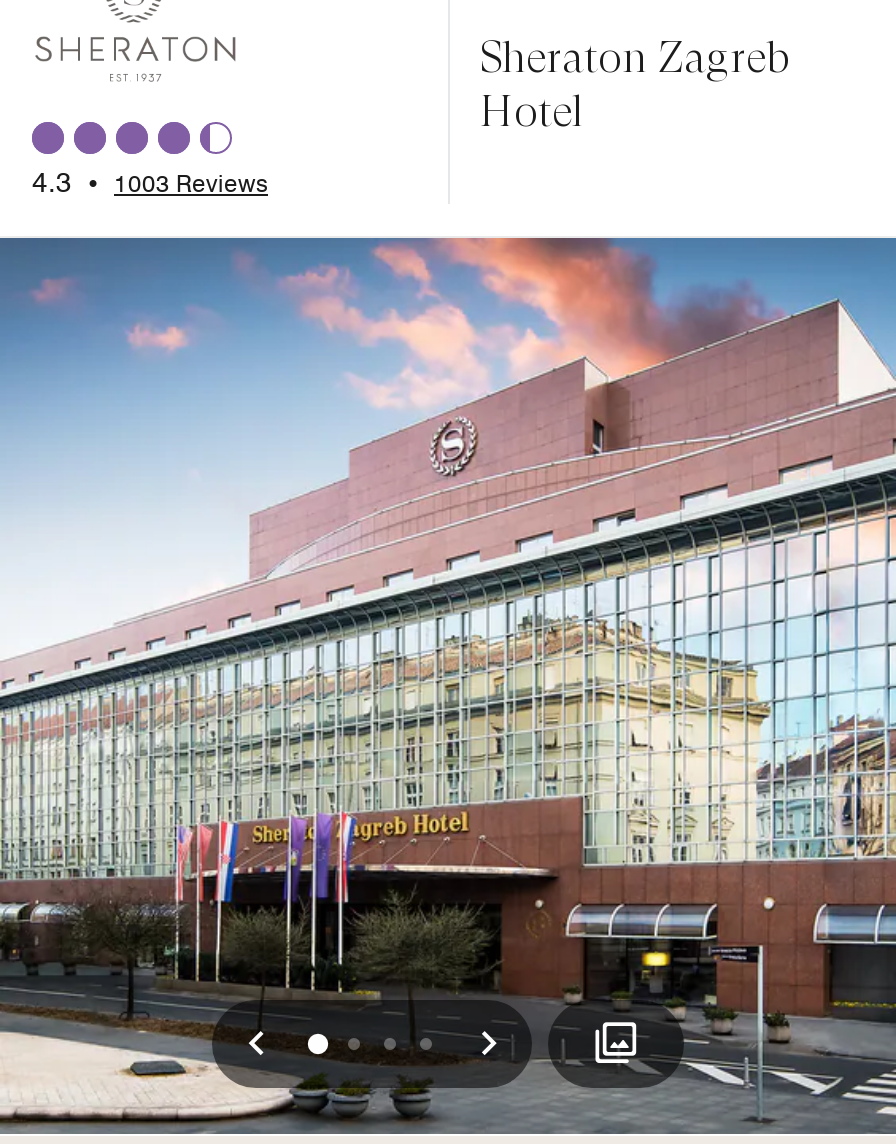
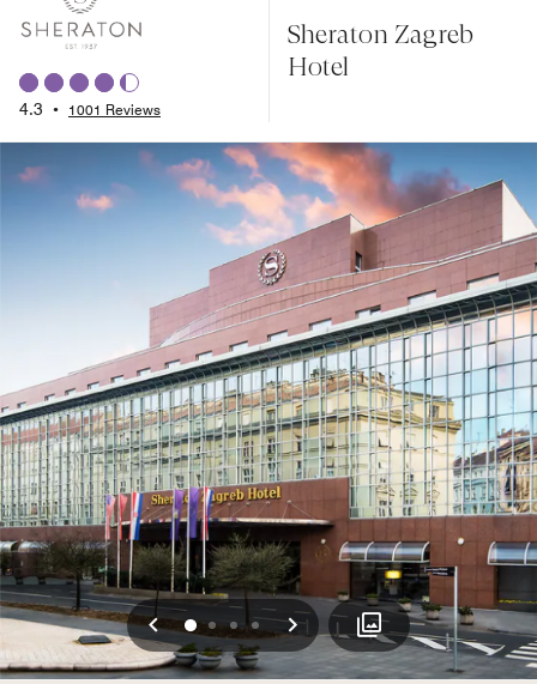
[32,166,268,198] 4.3 • 1003 Reviews -> [19,99,161,119] 4.3 • 1001 Reviews

